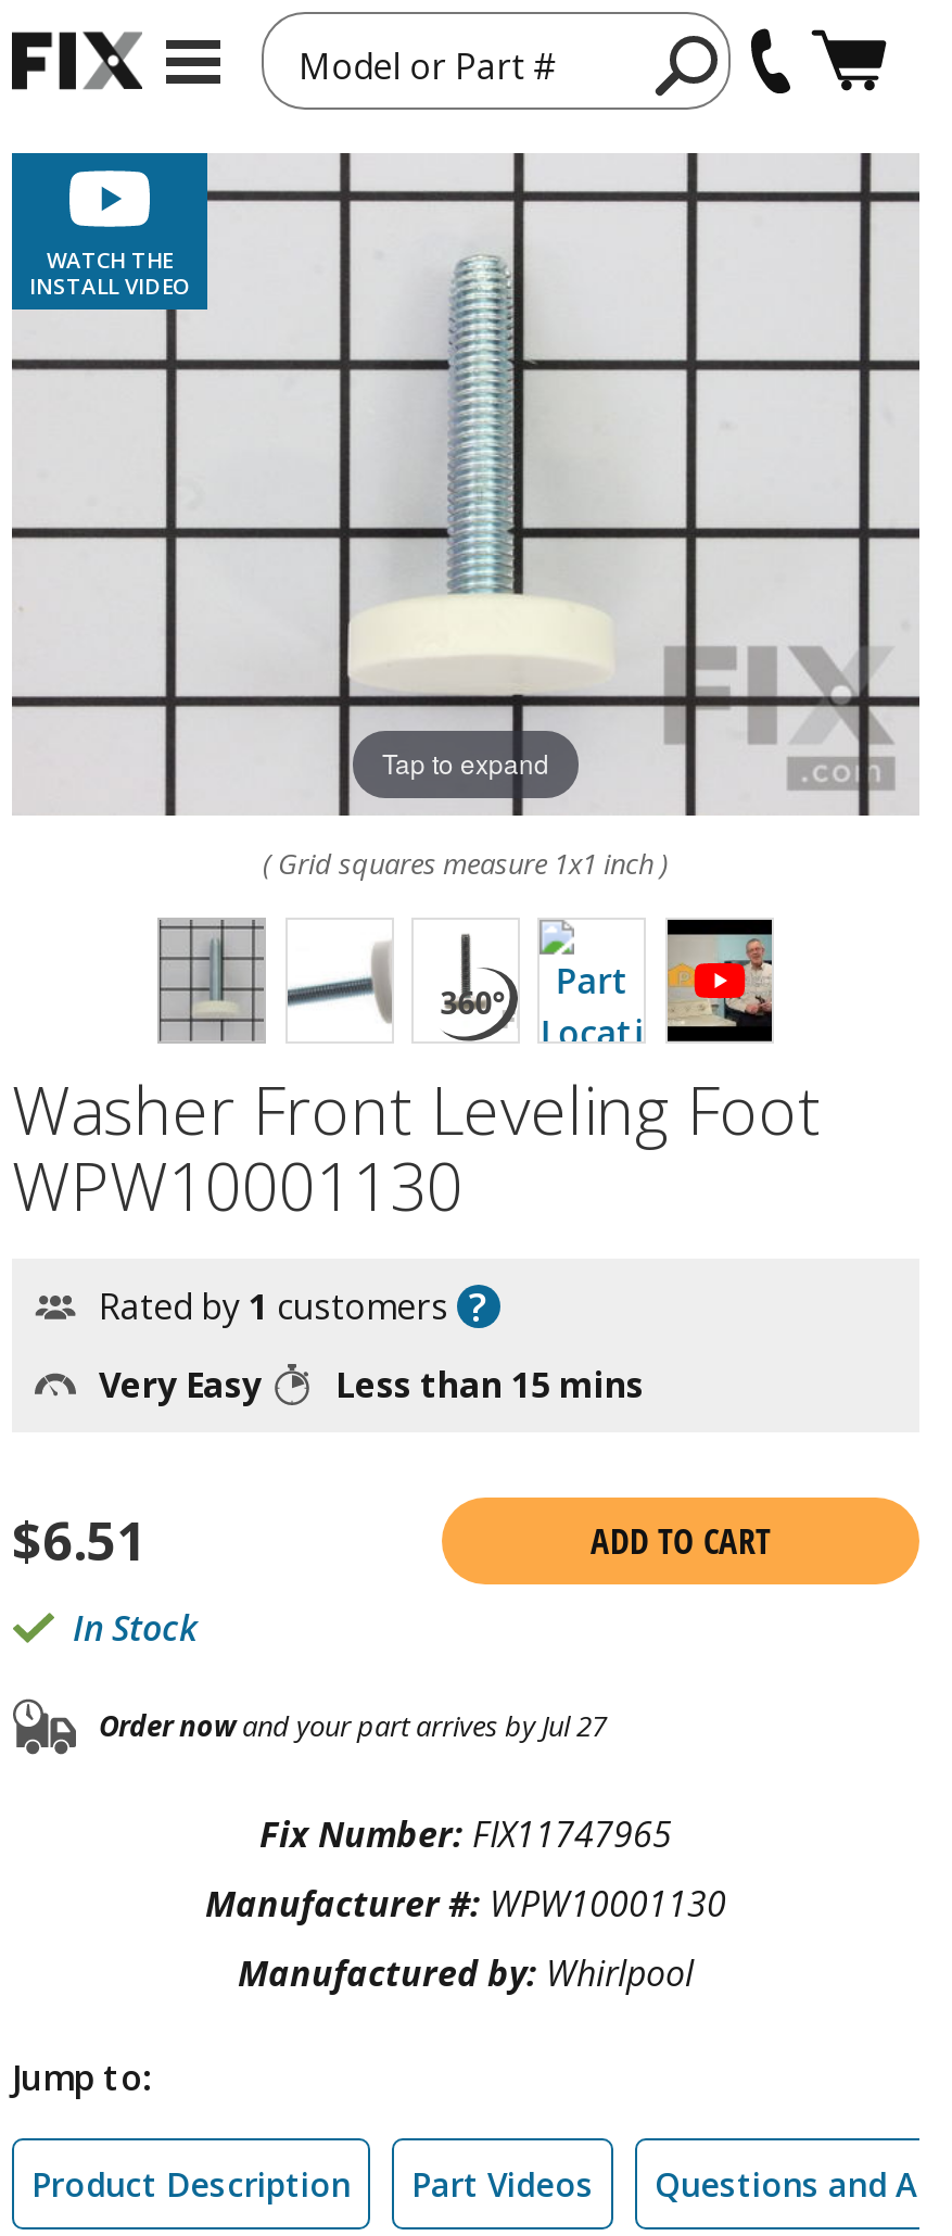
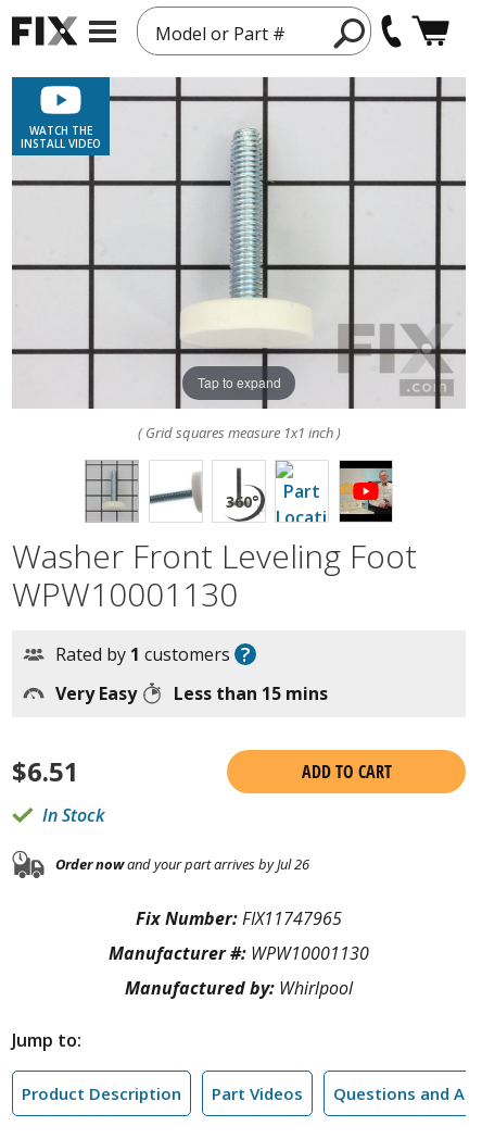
[99,1707,607,1746] Order nowand your part arrives by Jul 27 -> [55,855,309,874] Order nowand your part arrives by Jul 26

